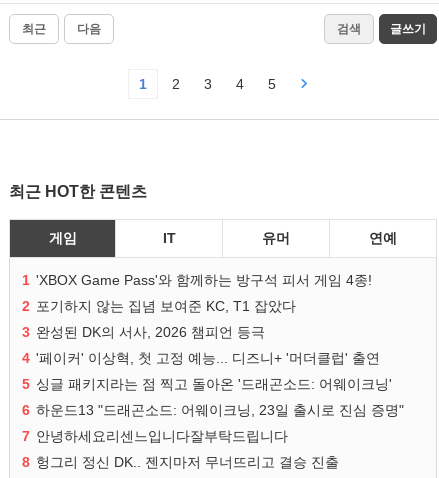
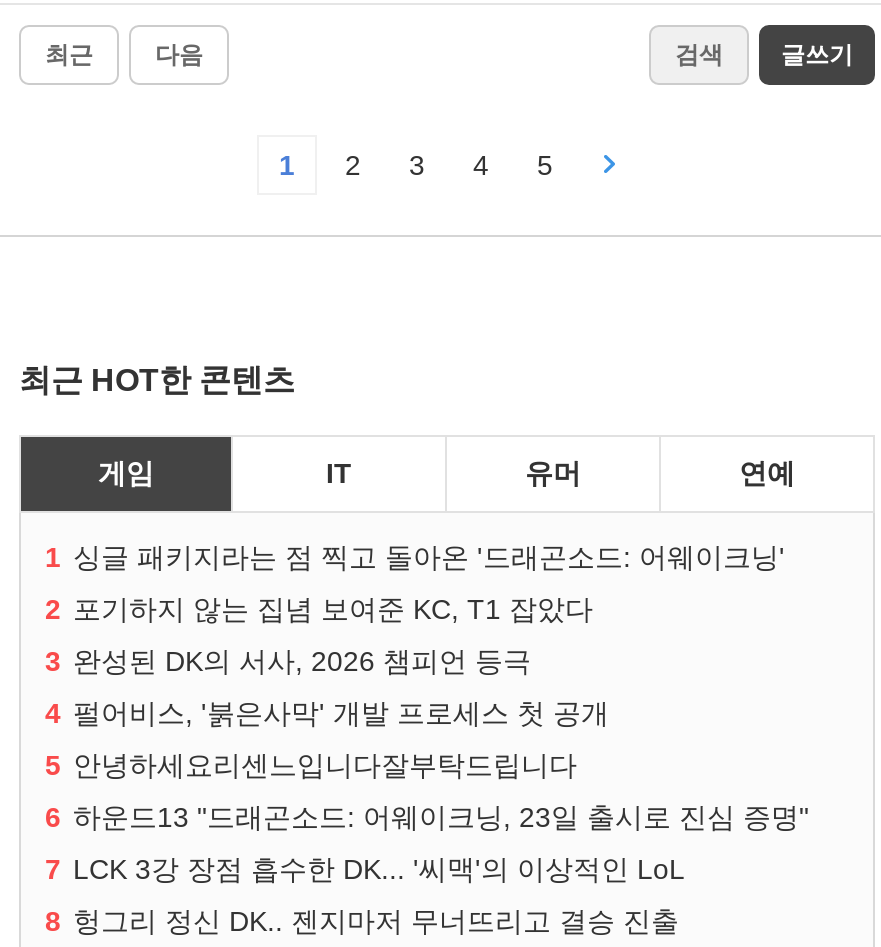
[22,272,372,288] 1 'XBOX Game Pass'와 함께하는 방구석 피서 게임 4종! -> [45,541,785,573] 1 싱글 패키지라는 점 찍고 돌아온 '드래곤소드: 어웨이크닝'
[22,350,380,366] 4 '페이커' 이상혁, 첫 고정 예능... 디즈니+ '머더클럽' 출연 -> [45,697,609,729] 4 펄어비스, '붉은사막' 개발 프로세스 첫 공개
[22,376,392,392] 5 싱글 패키지라는 점 찍고 돌아온 '드래곤소드: 어웨이크닝' -> [45,749,577,781] 5 안녕하세요리센느입니다잘부탁드립니다
[22,428,288,444] 7 안녕하세요리센느입니다잘부탁드립니다 -> [45,853,685,885] 7 LCK 3강 장점 흡수한 DK... '씨맥'의 이상적인 LoL

